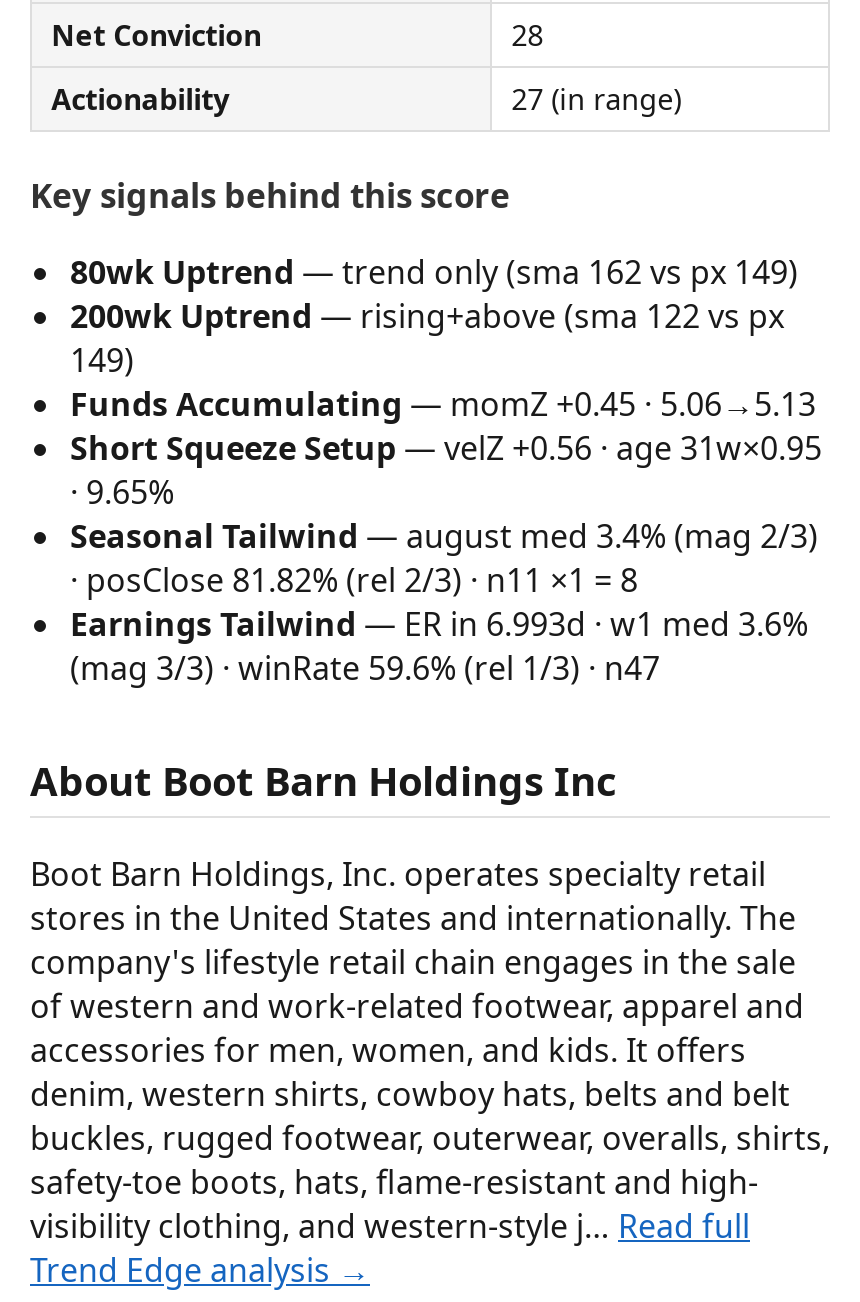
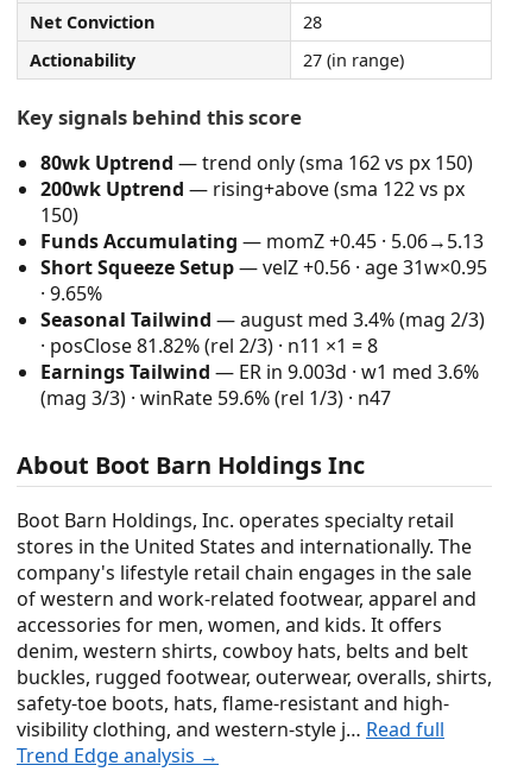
[70,251,798,295] 80wk Uptrend — trend only (sma 162 vs px 149) -> [40,150,473,176] 80wk Uptrend — trend only (sma 162 vs px 150)
[70,339,134,383] 149) -> [40,202,78,229] 150)
[70,603,808,647] Earnings Tailwind — ER in 6.993d · w1 med 3.6% -> [40,359,479,385] Earnings Tailwind — ER in 9.003d · w1 med 3.6%

